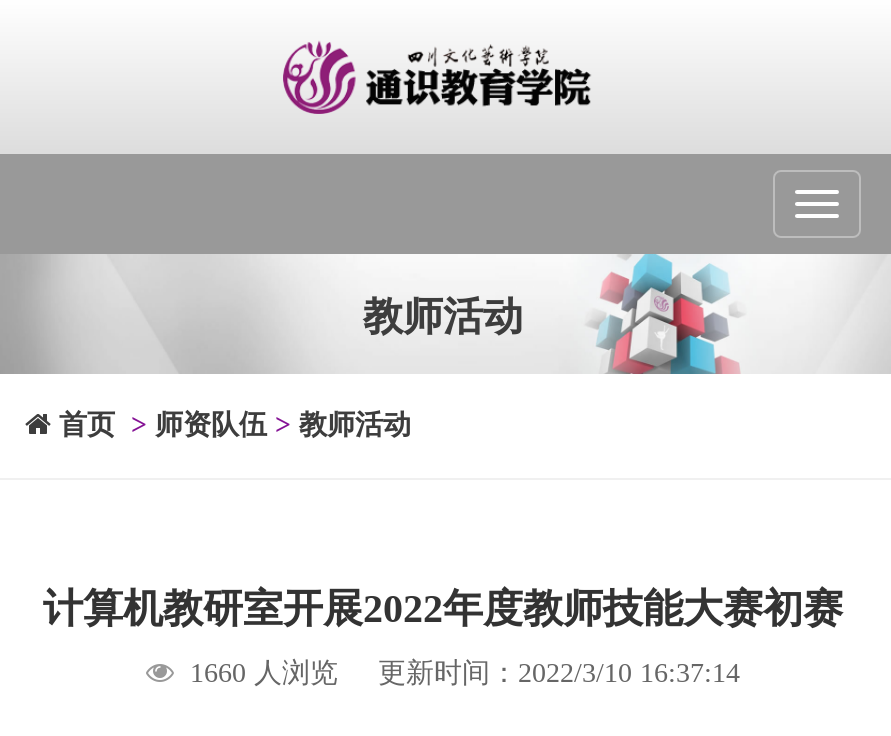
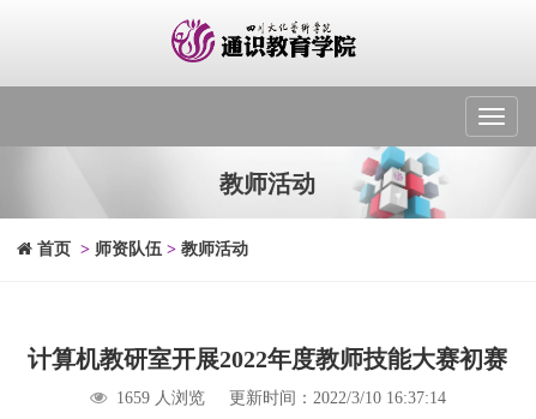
[190,658,740,688] 1660 人浏览 更新时间：2022/3/10 16:37:14 -> [116,389,445,407] 1659 人浏览 更新时间：2022/3/10 16:37:14

